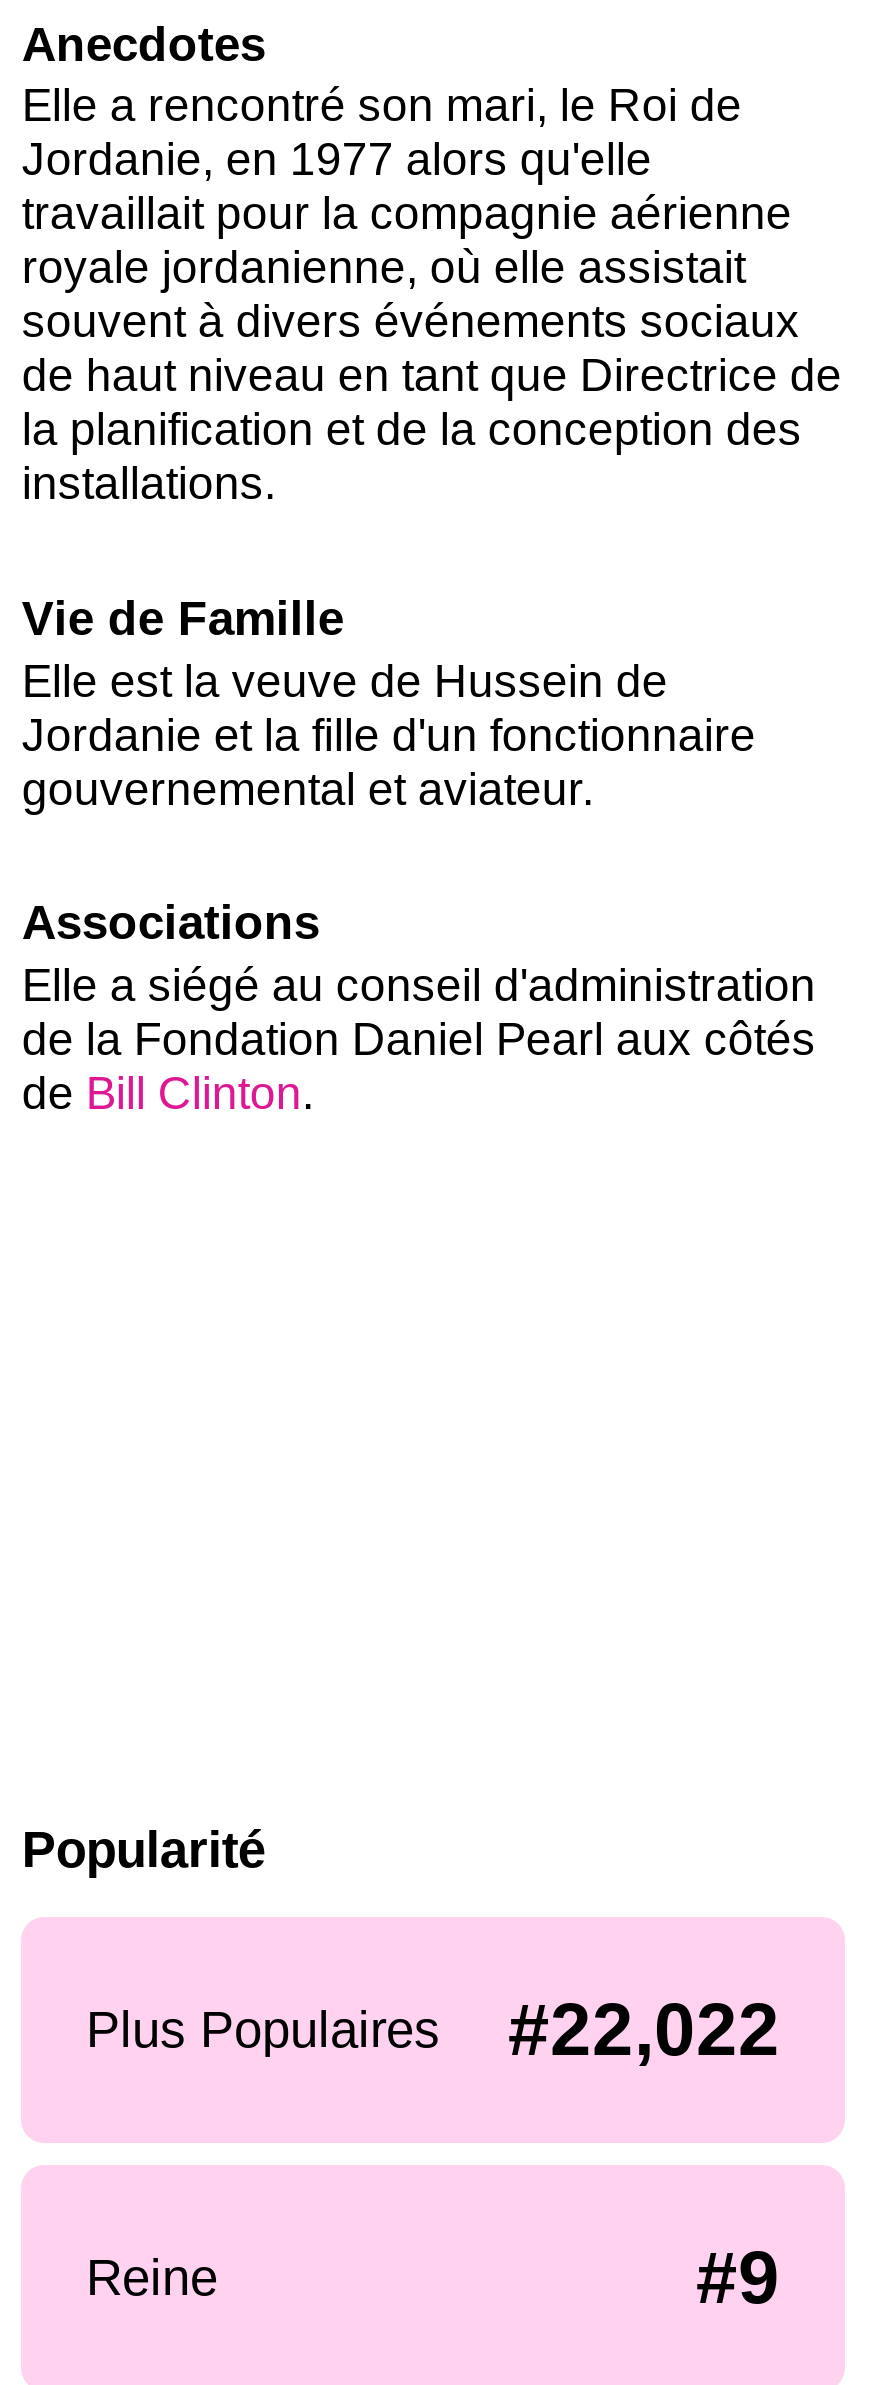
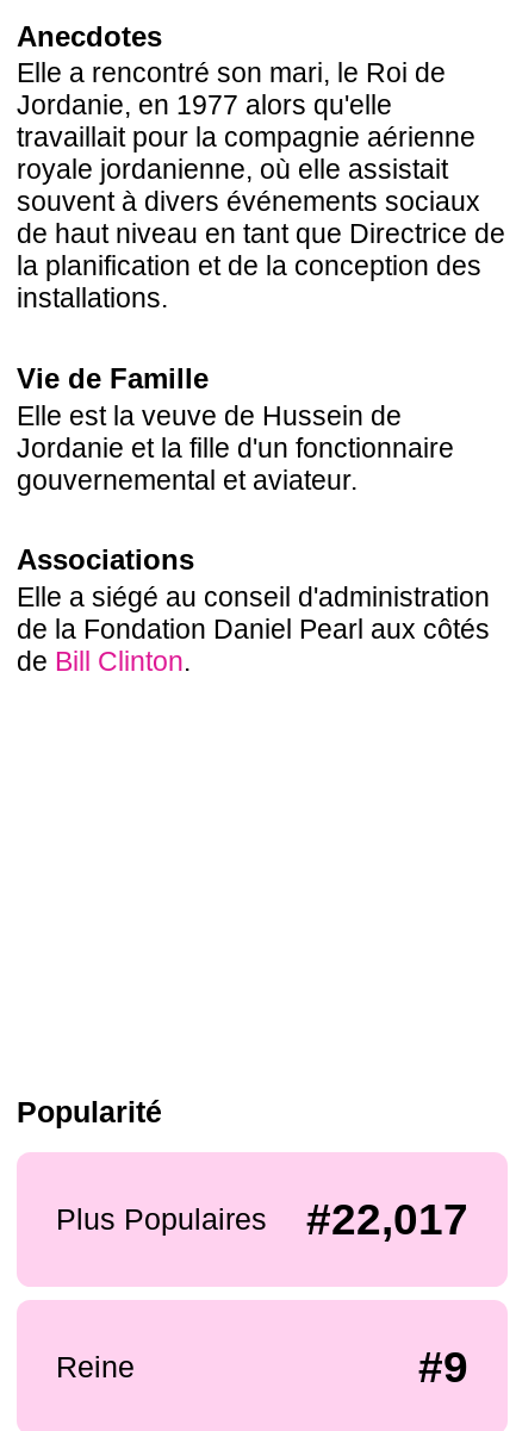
[86,1989,780,2071] Plus Populaires #22,022 -> [55,1195,469,1244] Plus Populaires #22,017

